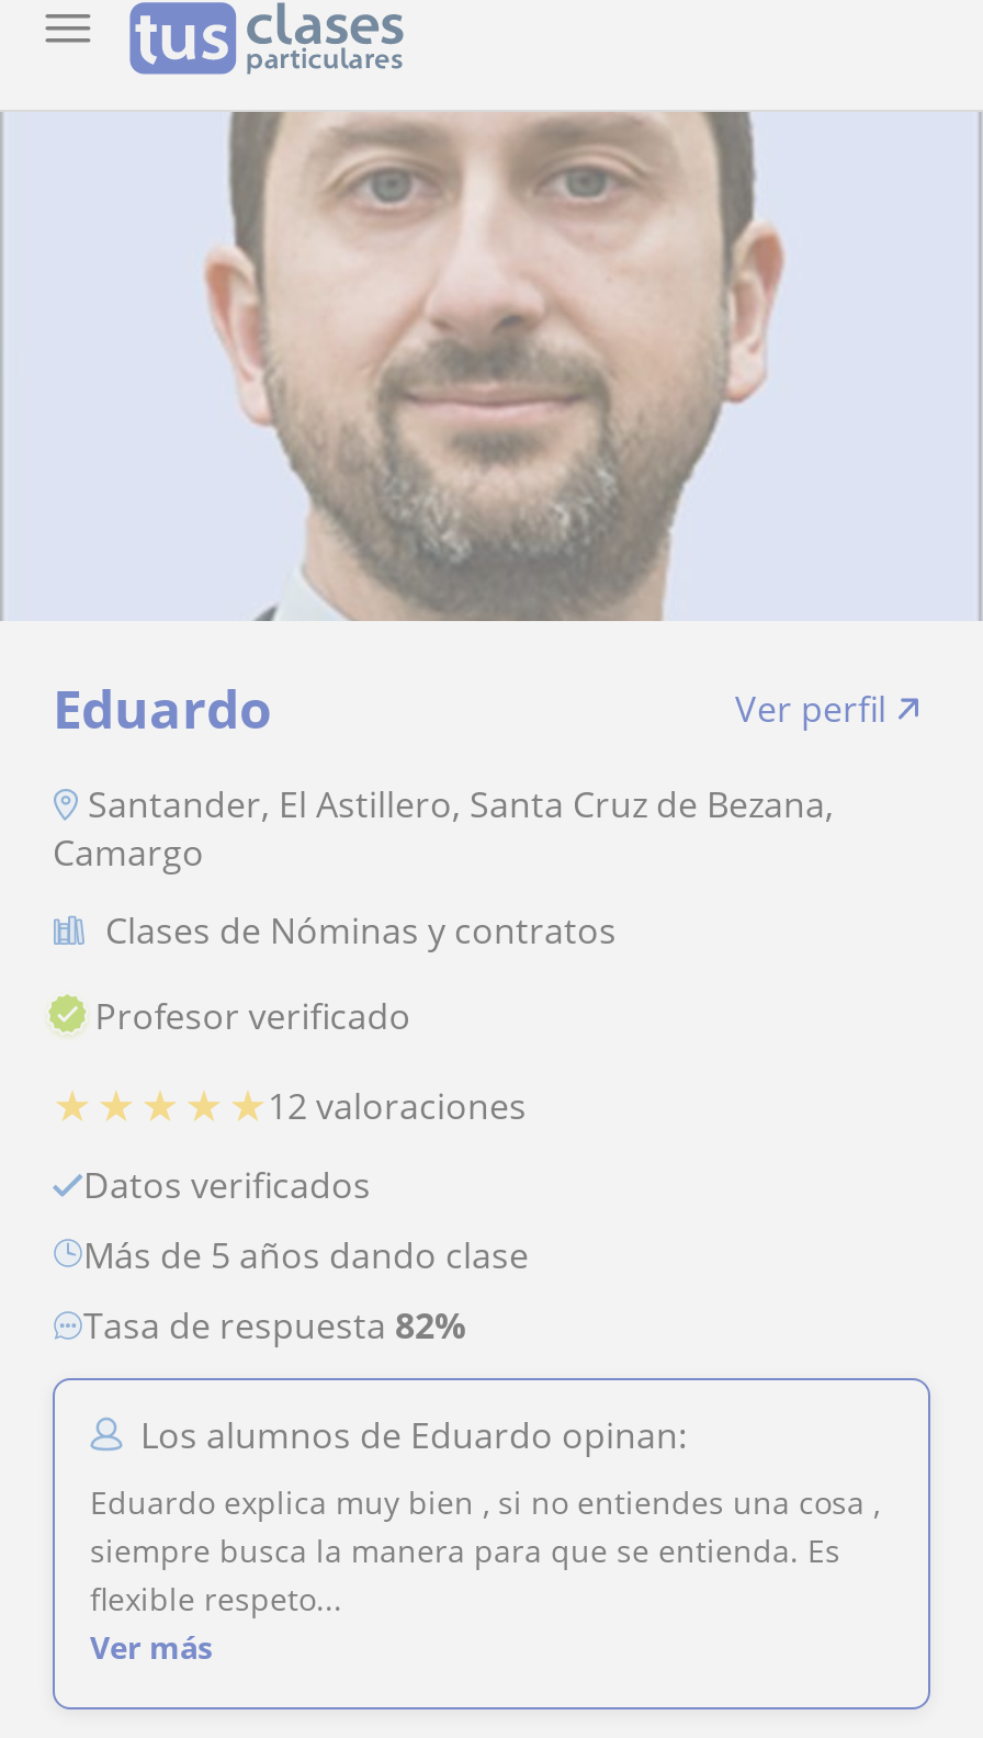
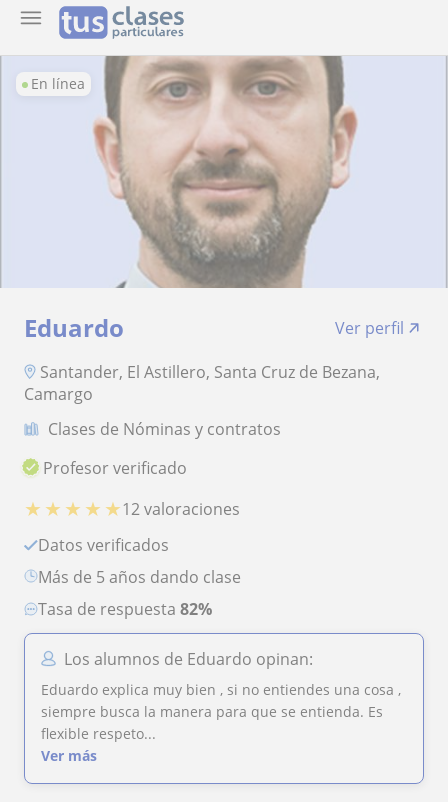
none -> [31,74,85,93] En línea

